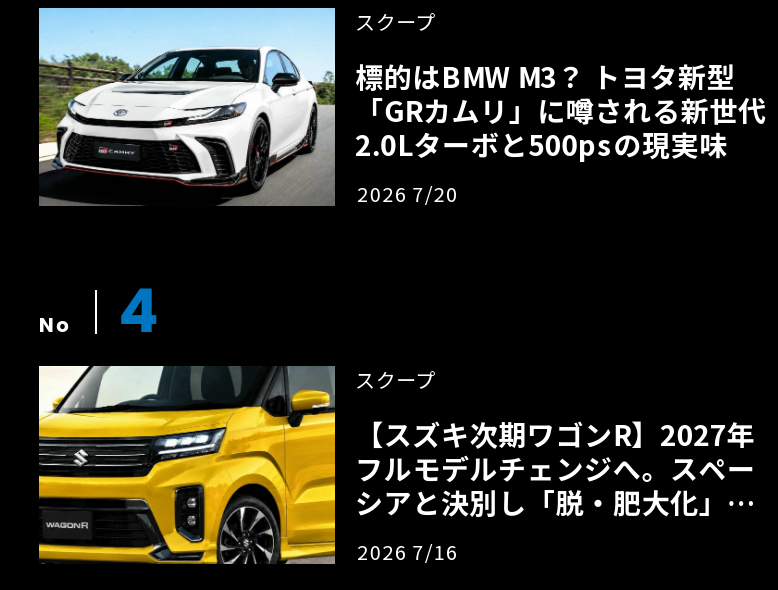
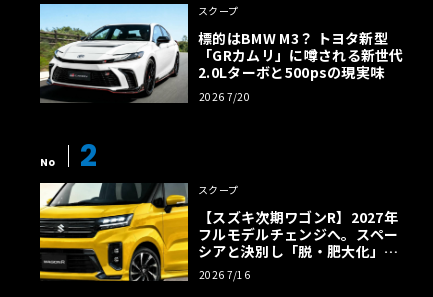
[39,269,159,353] No 4 -> [40,135,97,177] No 2

